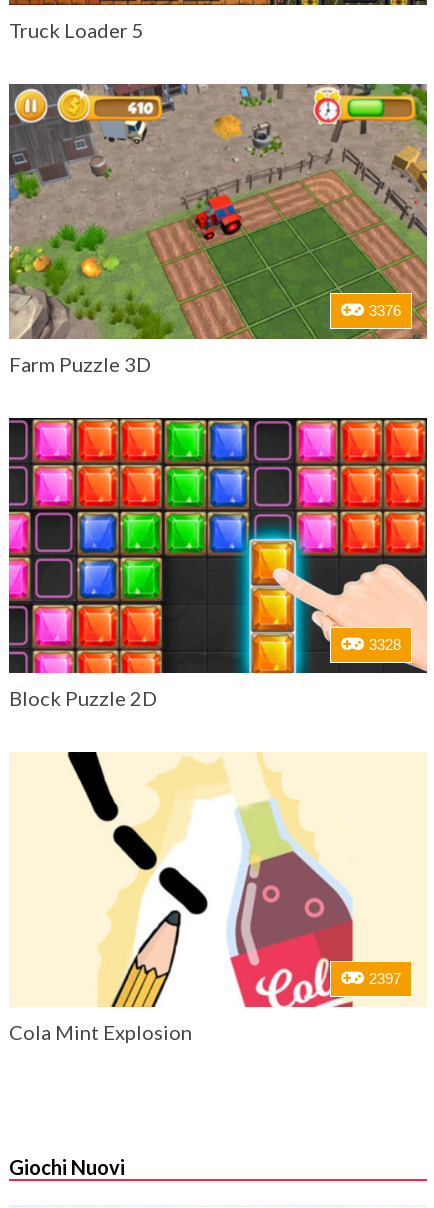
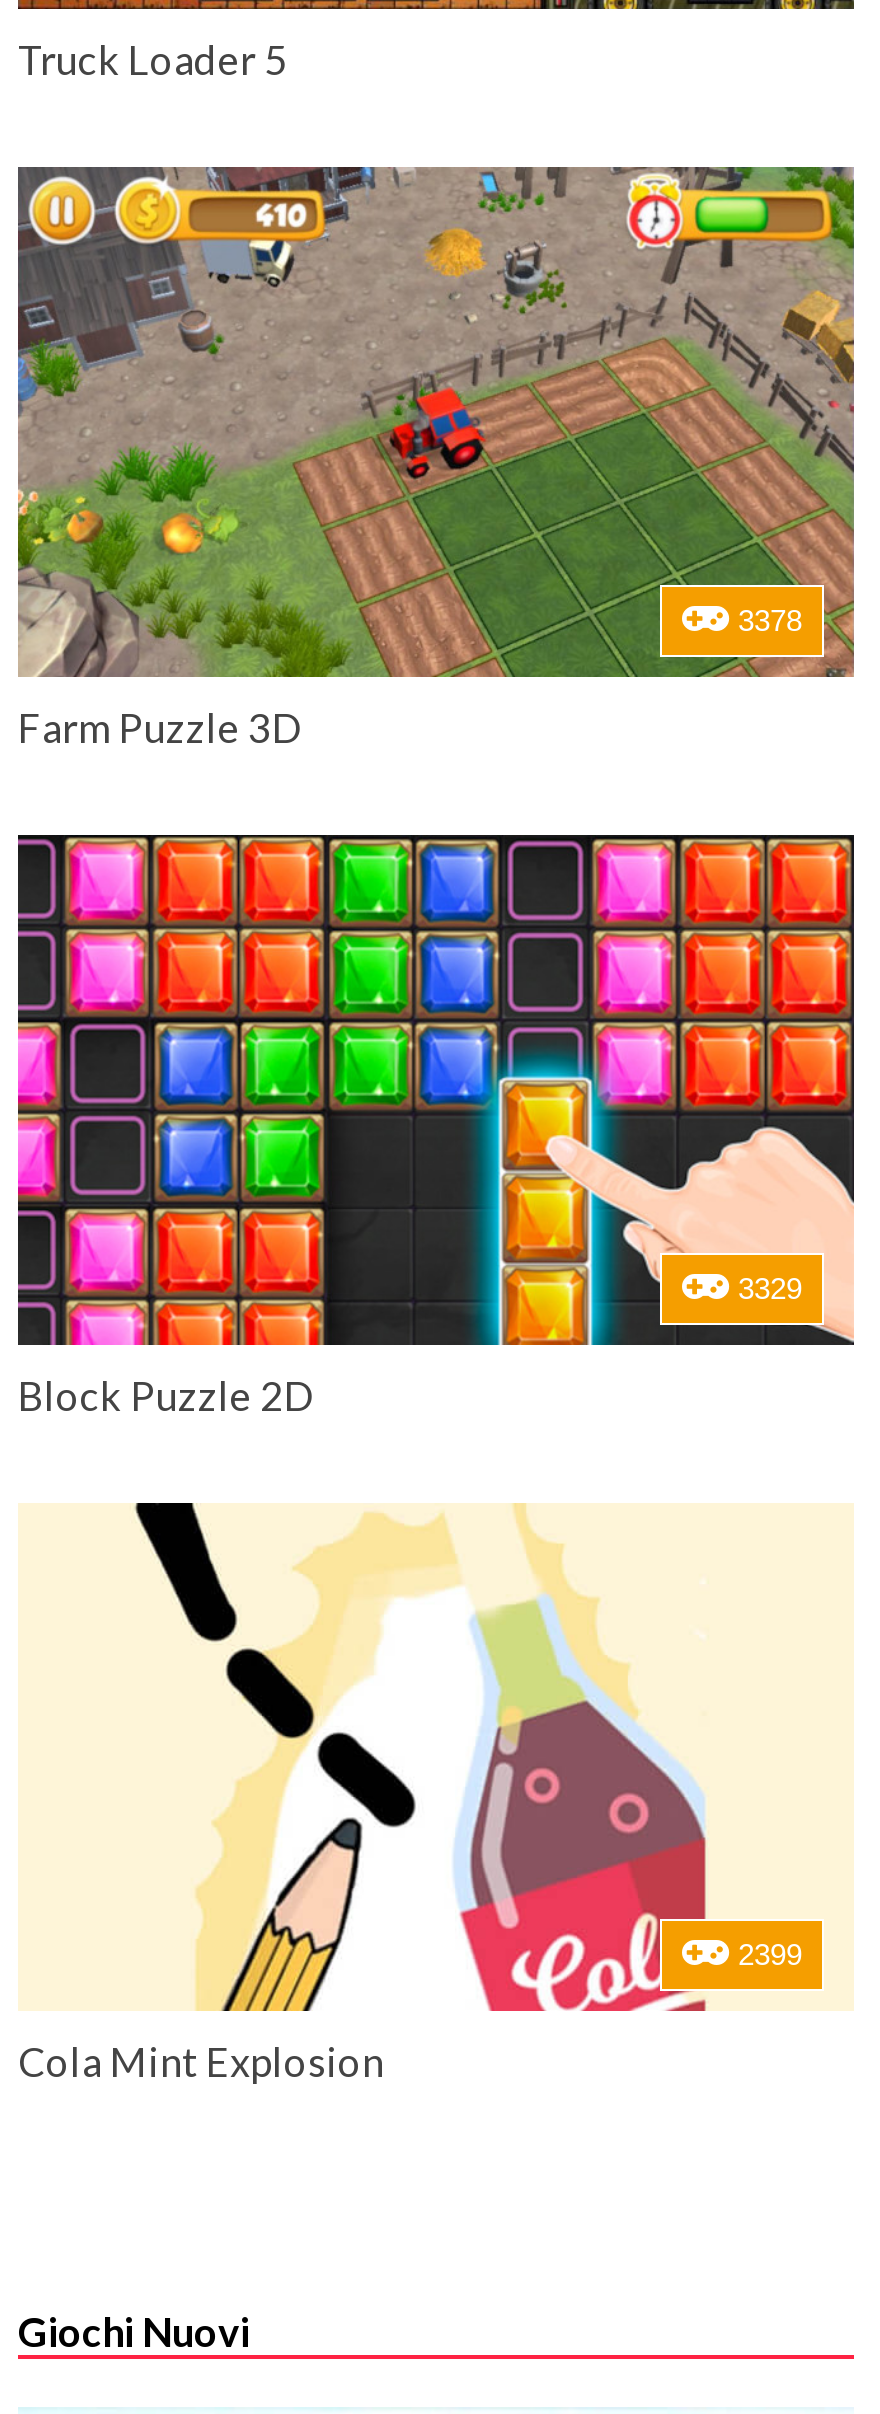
[369,302,401,319] 3376 -> [738,603,802,637] 3378
[369,636,401,653] 3328 -> [738,1271,802,1305] 3329
[369,970,401,987] 2397 -> [738,1938,802,1972] 2399

